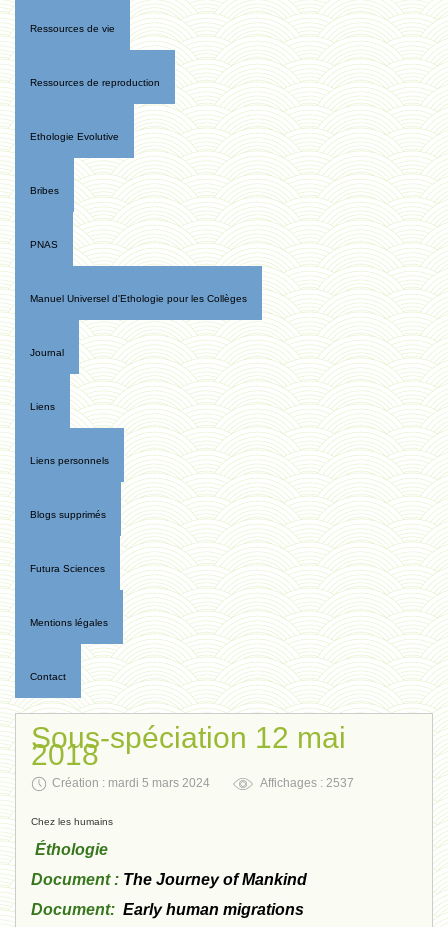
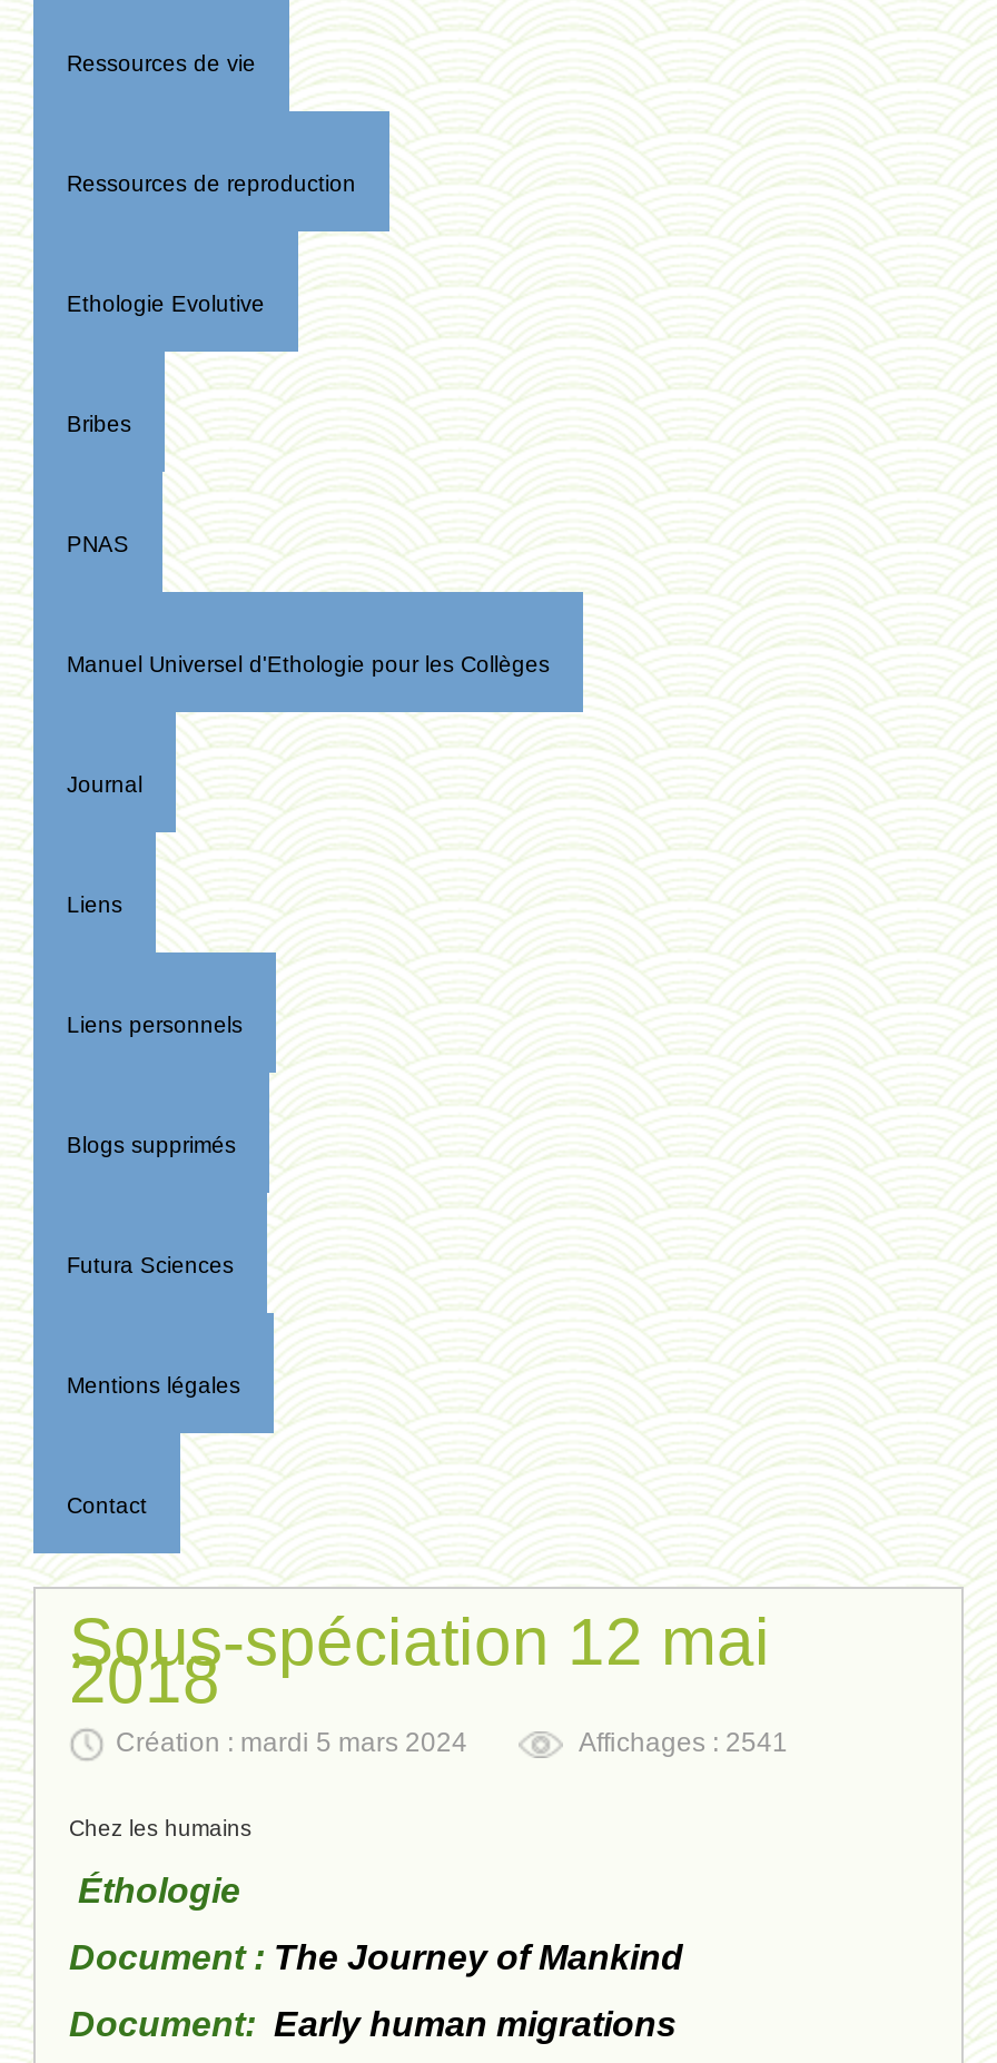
[260,776,354,790] Affichages : 2537 -> [579,1727,788,1758] Affichages : 2541

